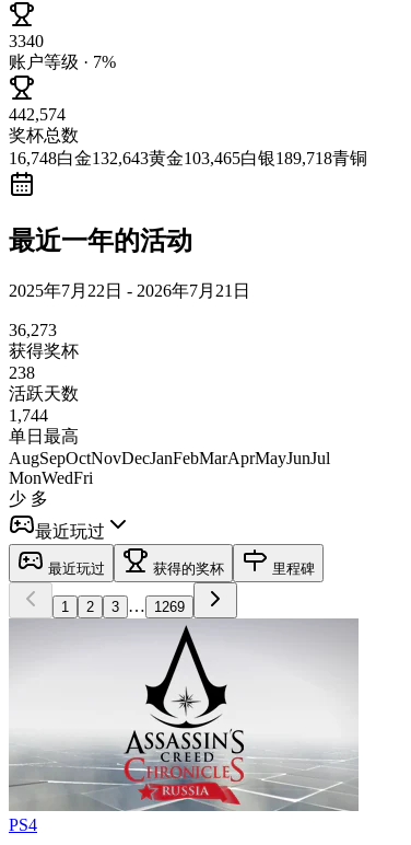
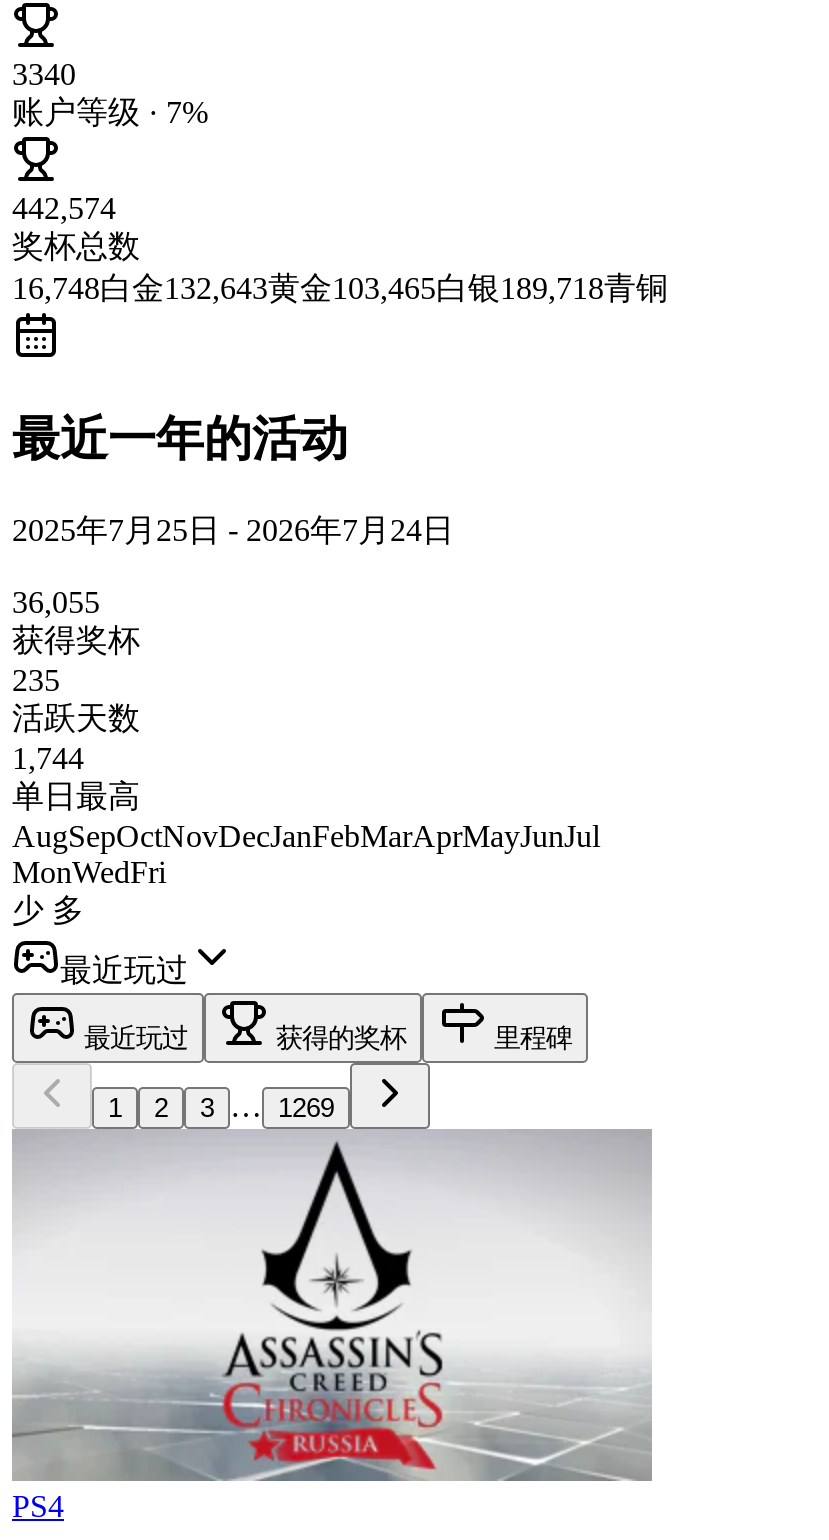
[9,281,250,299] 2025年7月22日 - 2026年7月21日 -> [12,512,454,546] 2025年7月25日 - 2026年7月24日
[9,320,57,339] 36,273 -> [12,584,100,618] 36,055
[9,363,35,382] 238 -> [12,662,60,696] 235

